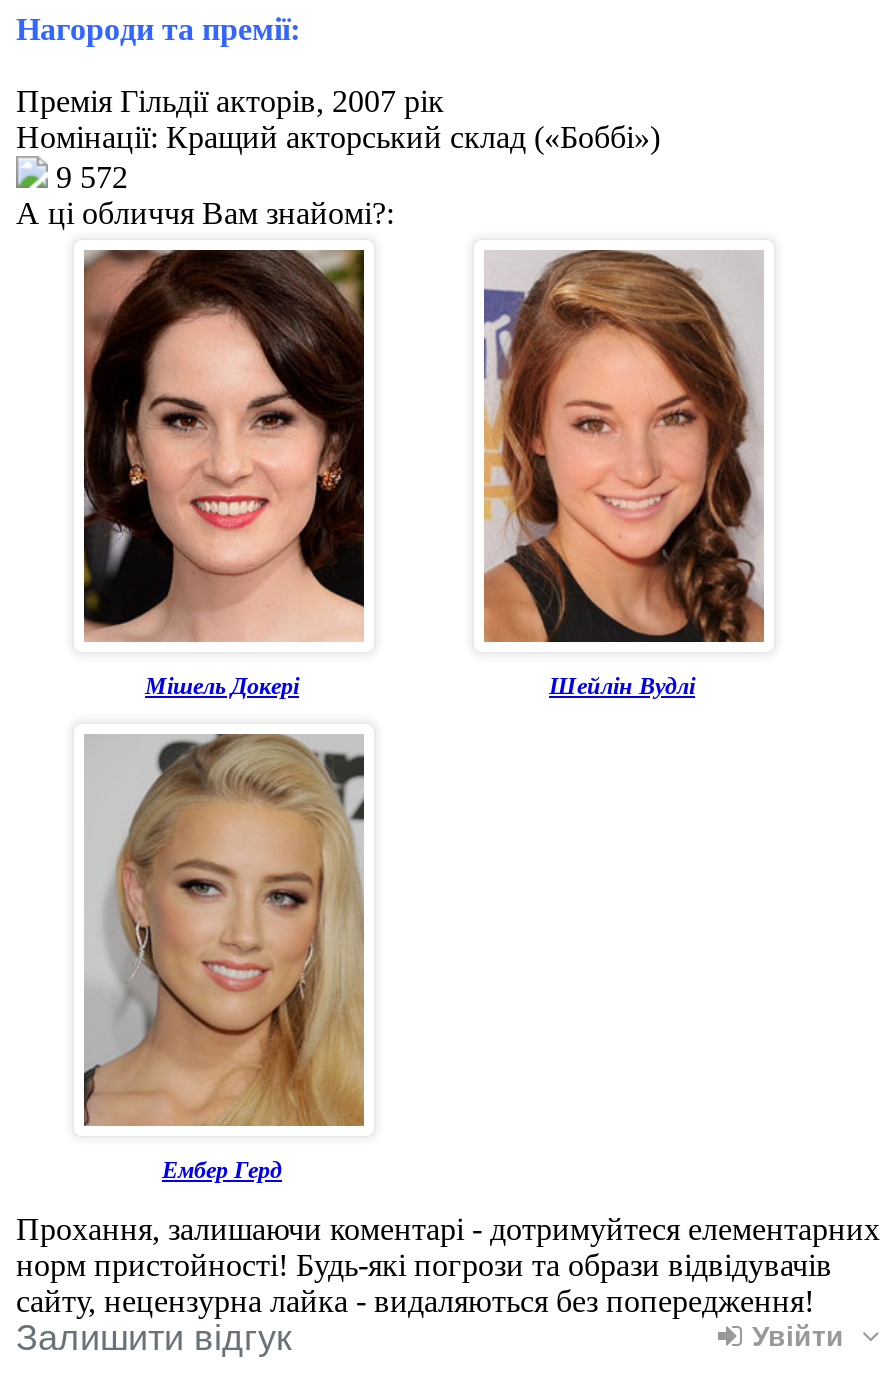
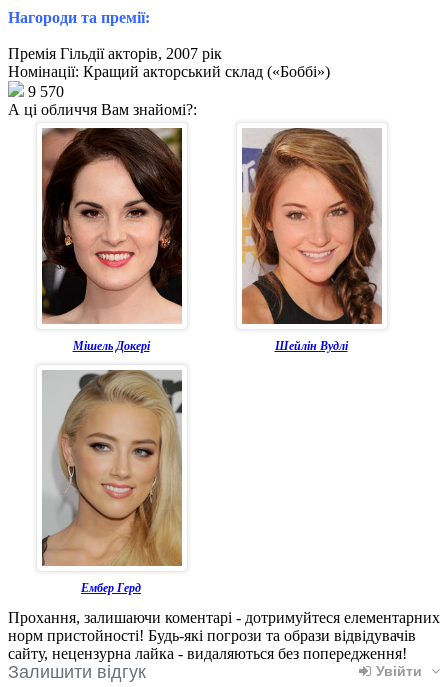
[48,160,128,194] 9 572 -> [24,83,64,100] 9 570

